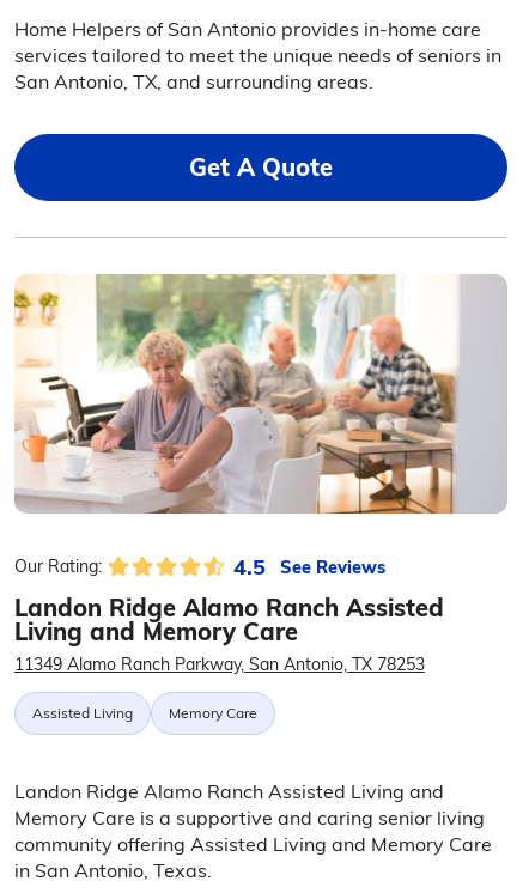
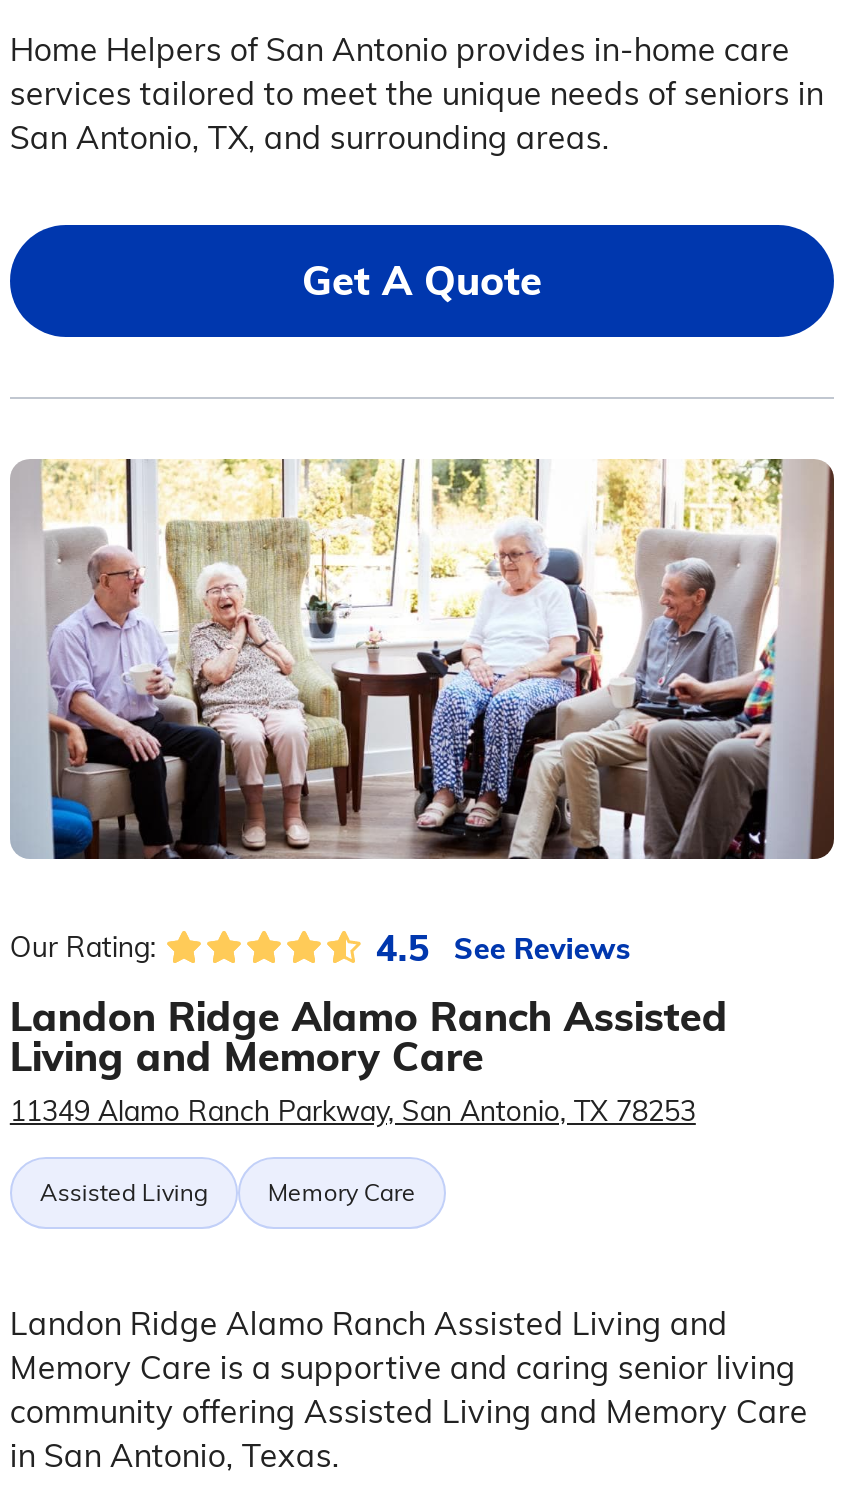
[13,273,507,515] [image] -> [10,457,836,861] [image]

